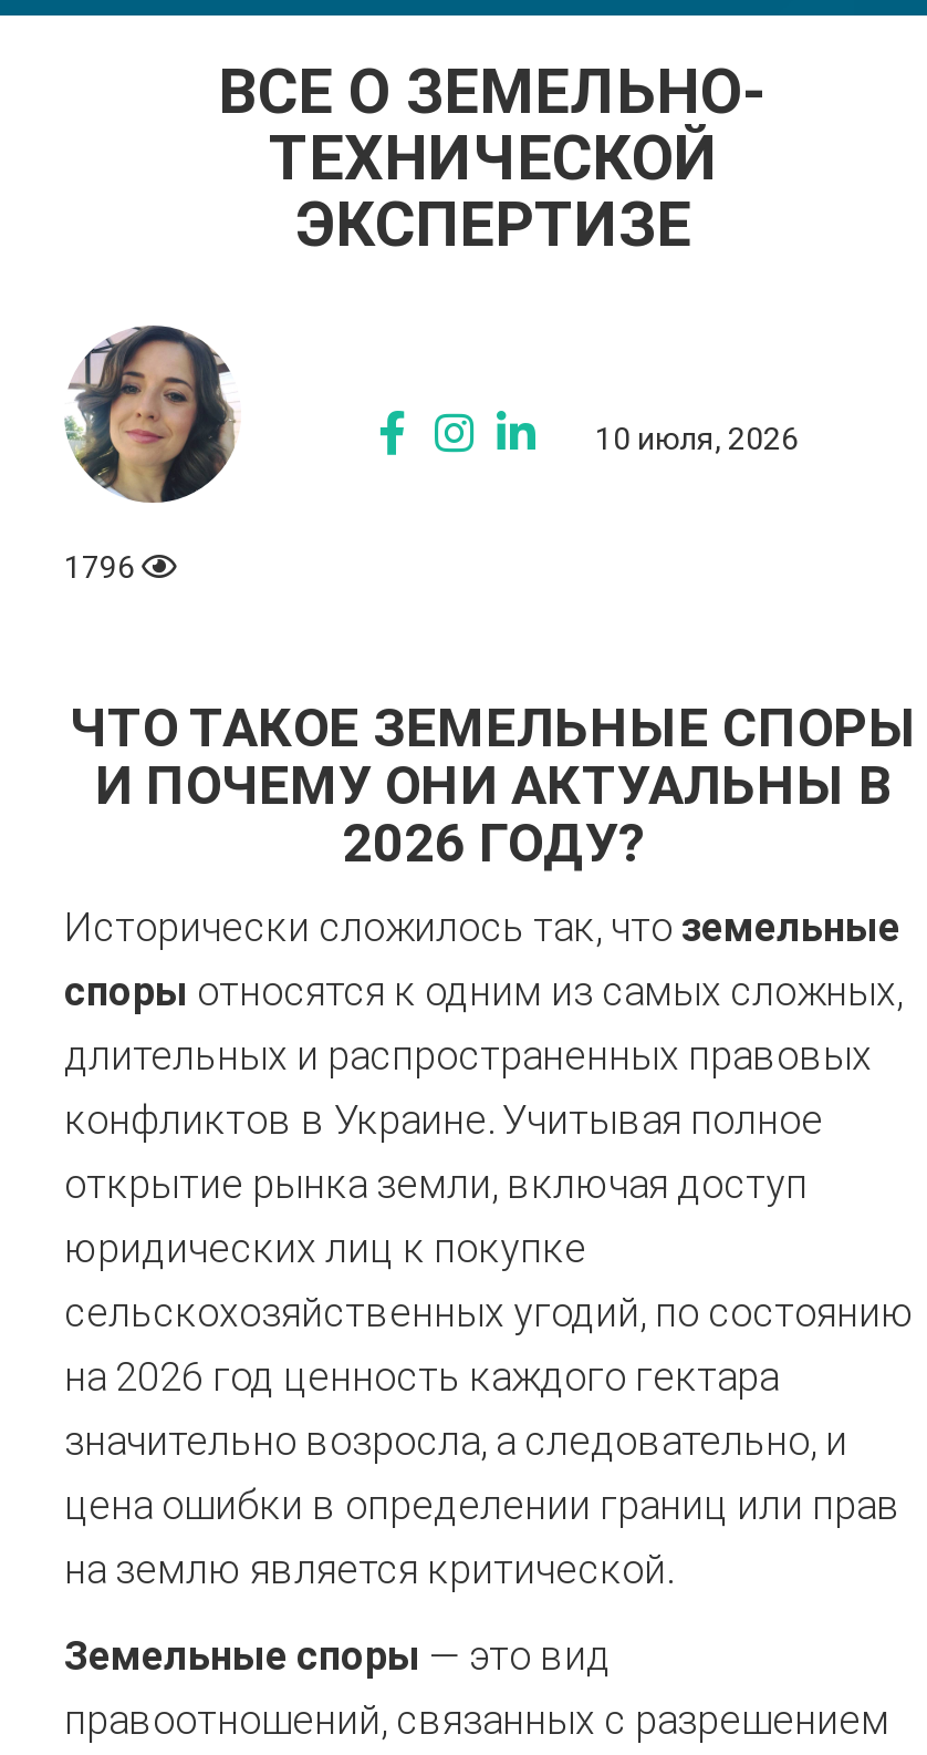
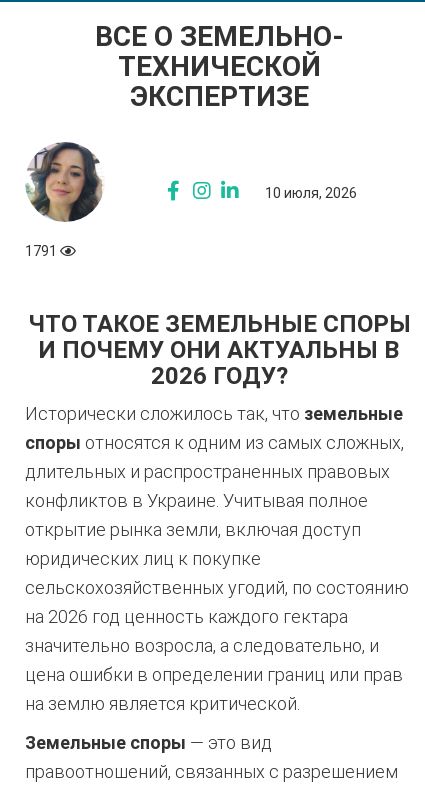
[64,549,142,585] 1796 -> [25,243,60,259] 1791

